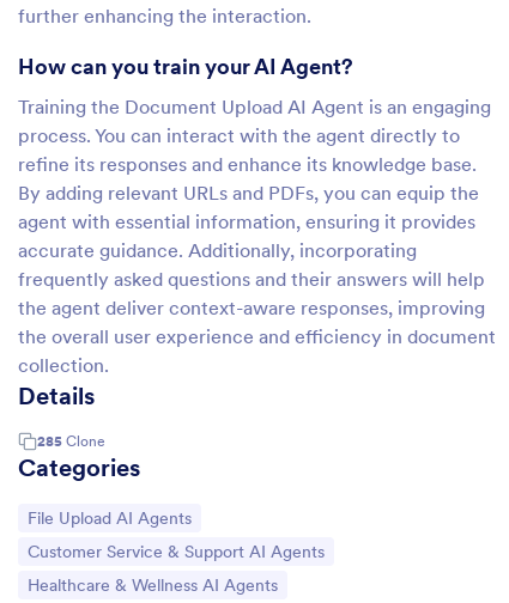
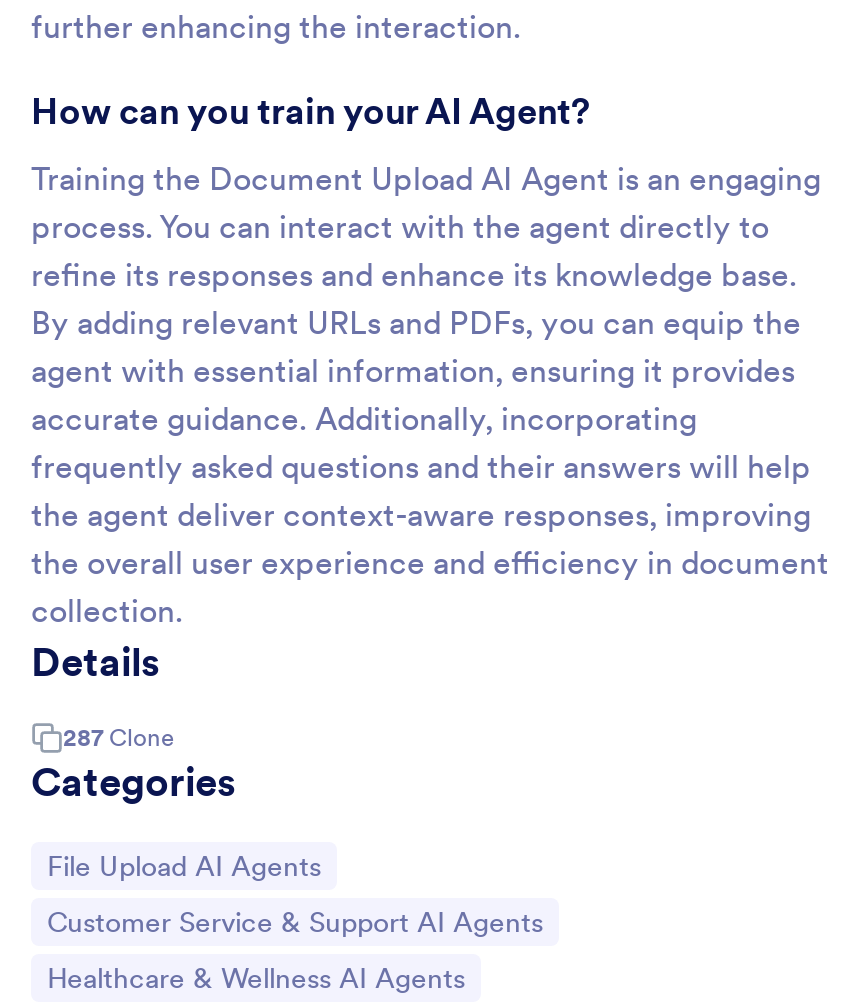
[37,432,105,450] 285 Clone -> [63,722,175,752] 287 Clone

